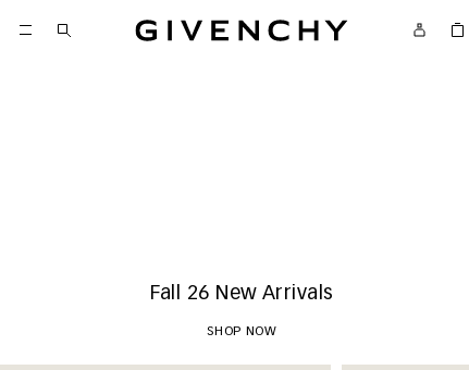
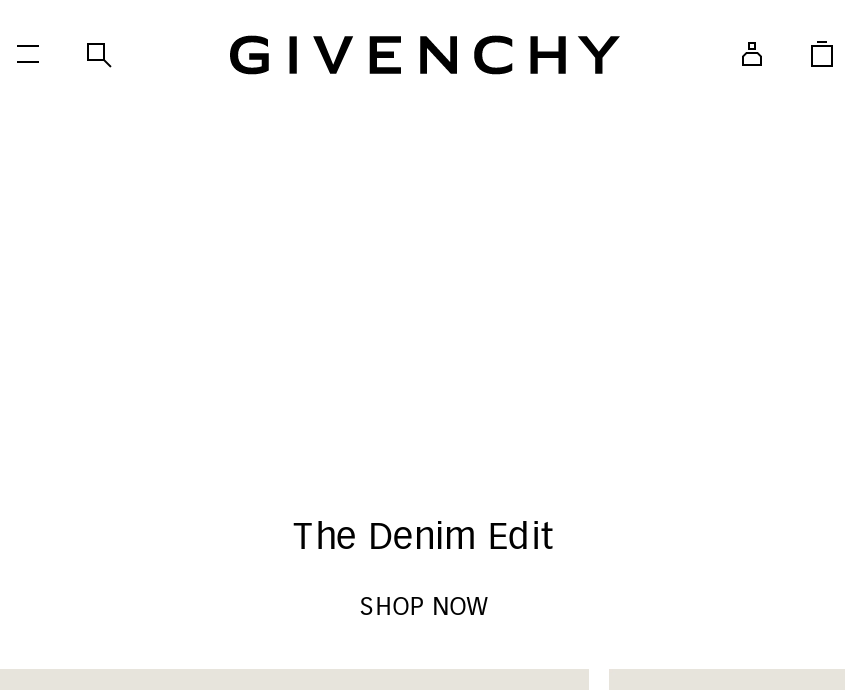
[150,284,334,304] Fall 26 New Arrivals -> [293,521,557,557] The Denim Edit

